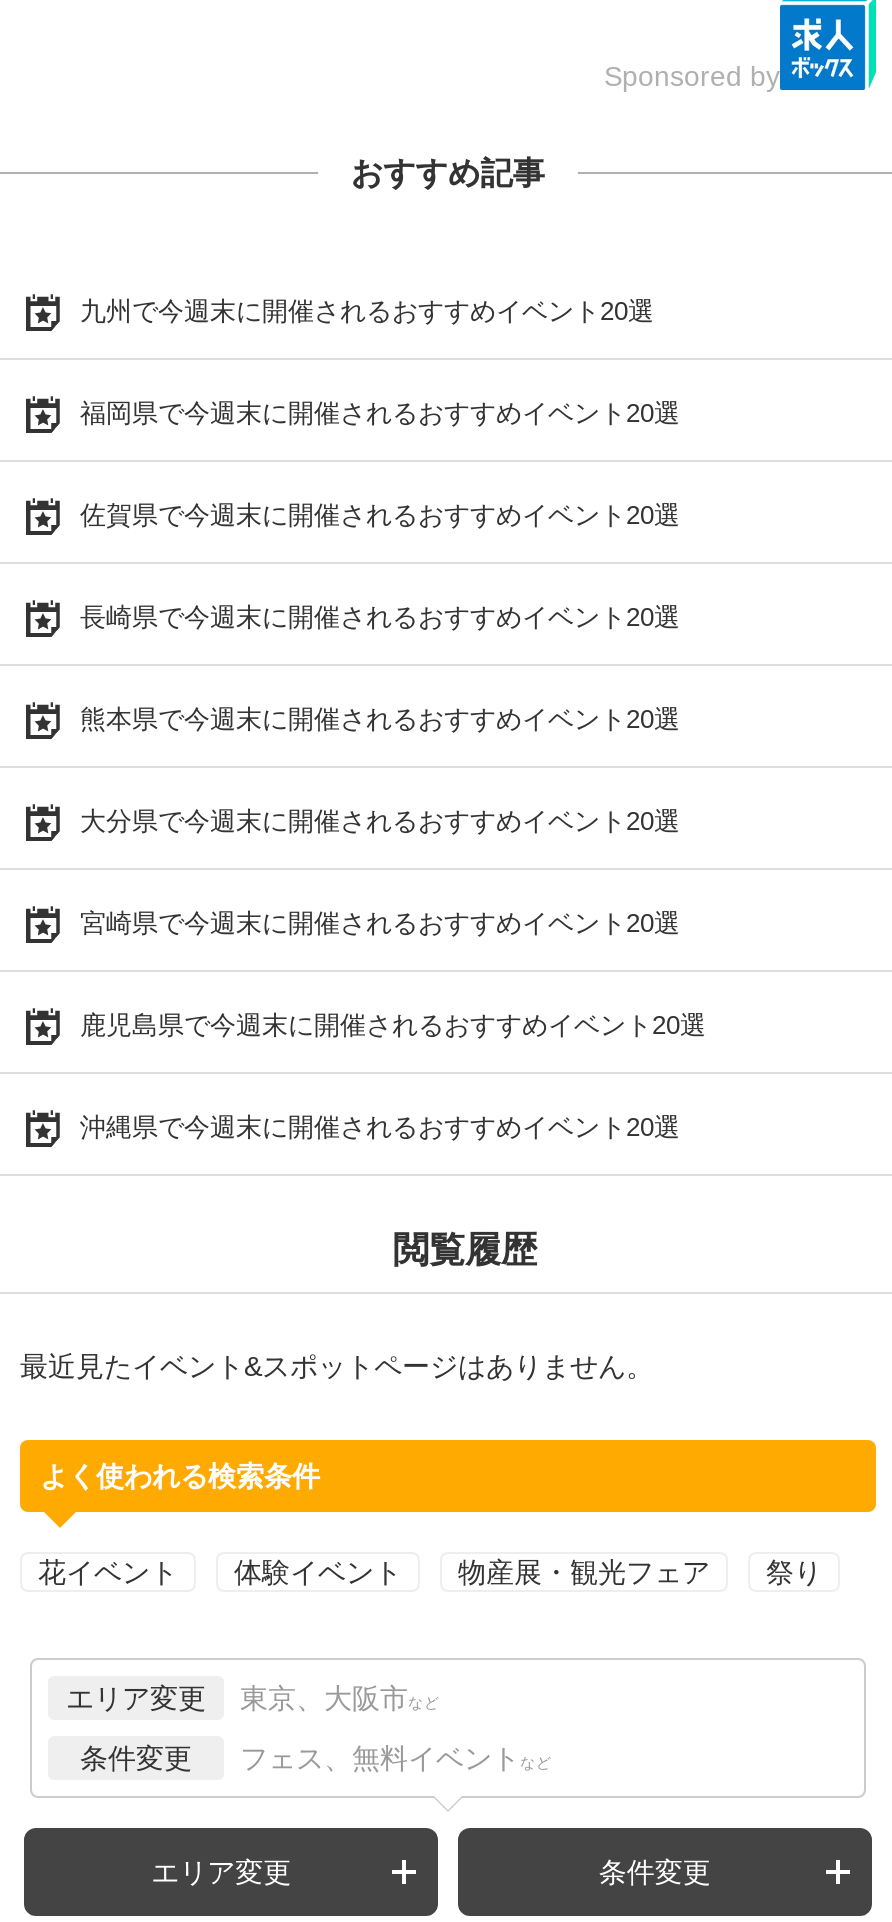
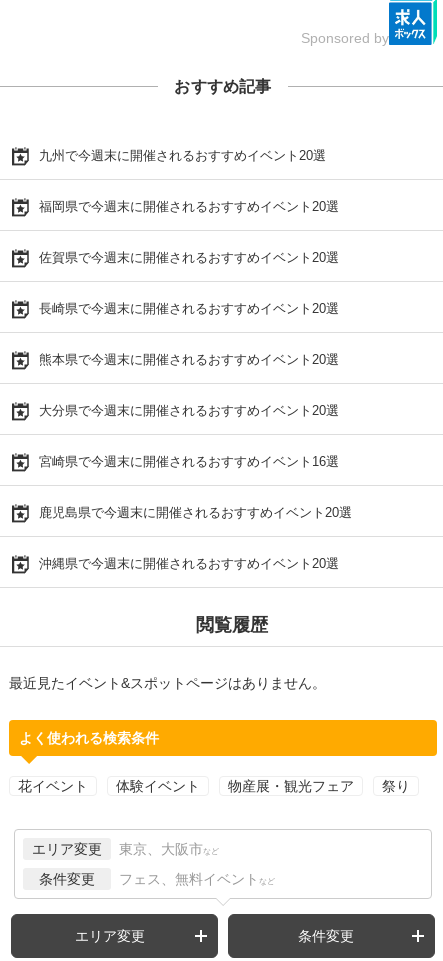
[80,908,680,938] 宮崎県で今週末に開催されるおすすめイベント20選 -> [39,454,339,469] 宮崎県で今週末に開催されるおすすめイベント16選

